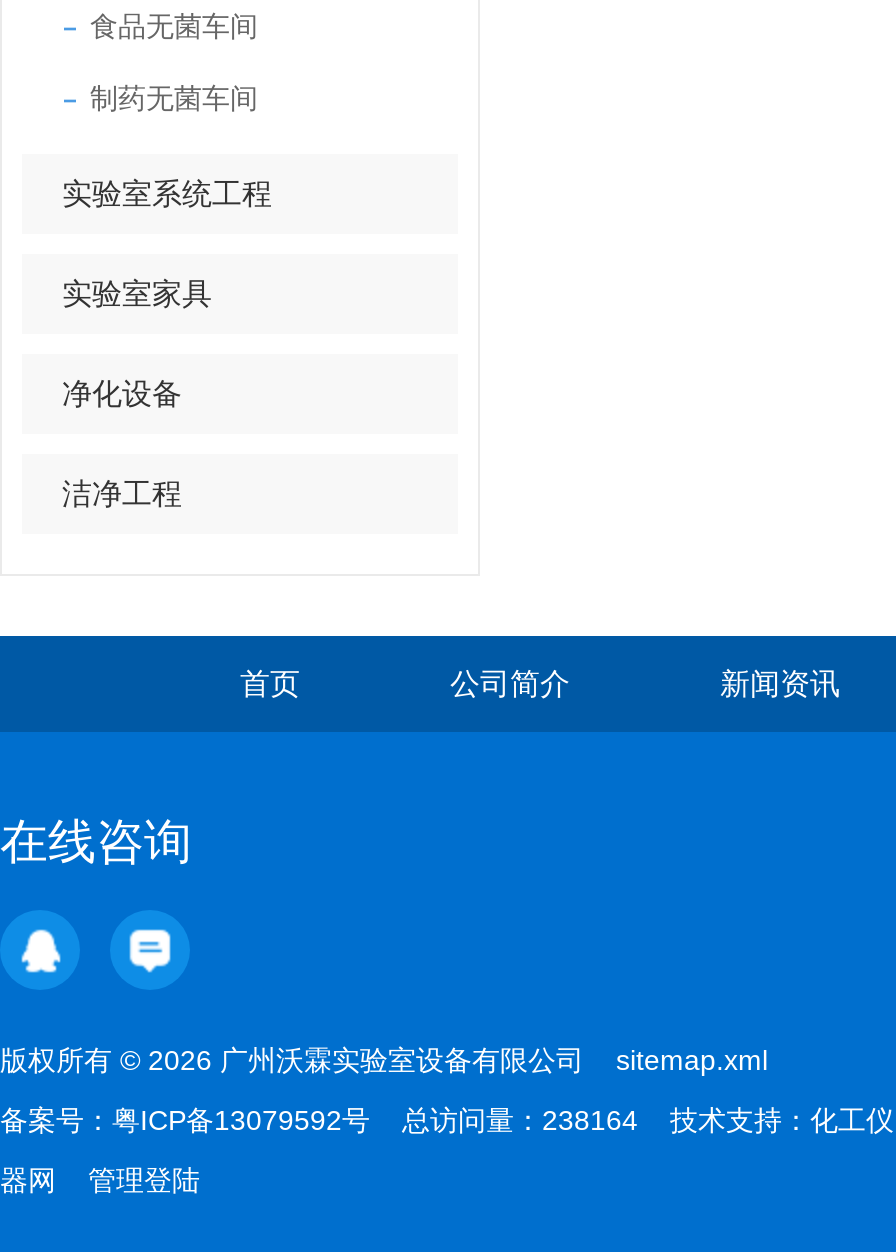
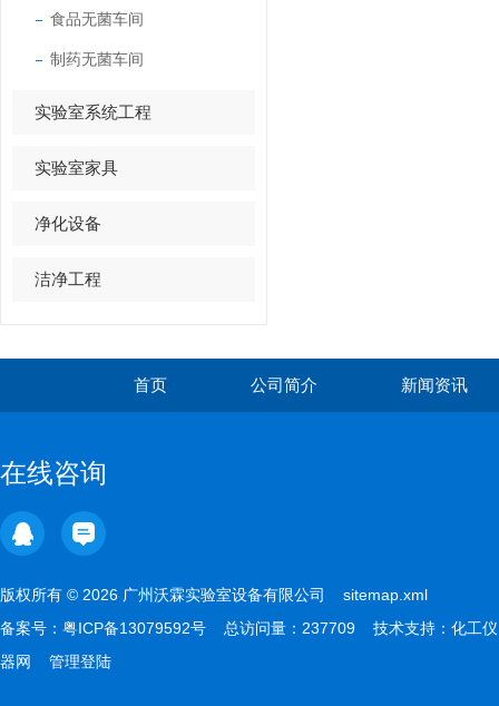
[0,1104,894,1136] 备案号：粤ICP备13079592号总访问量：238164 技术支持：化工仪 -> [0,619,498,637] 备案号：粤ICP备13079592号总访问量：237709 技术支持：化工仪

